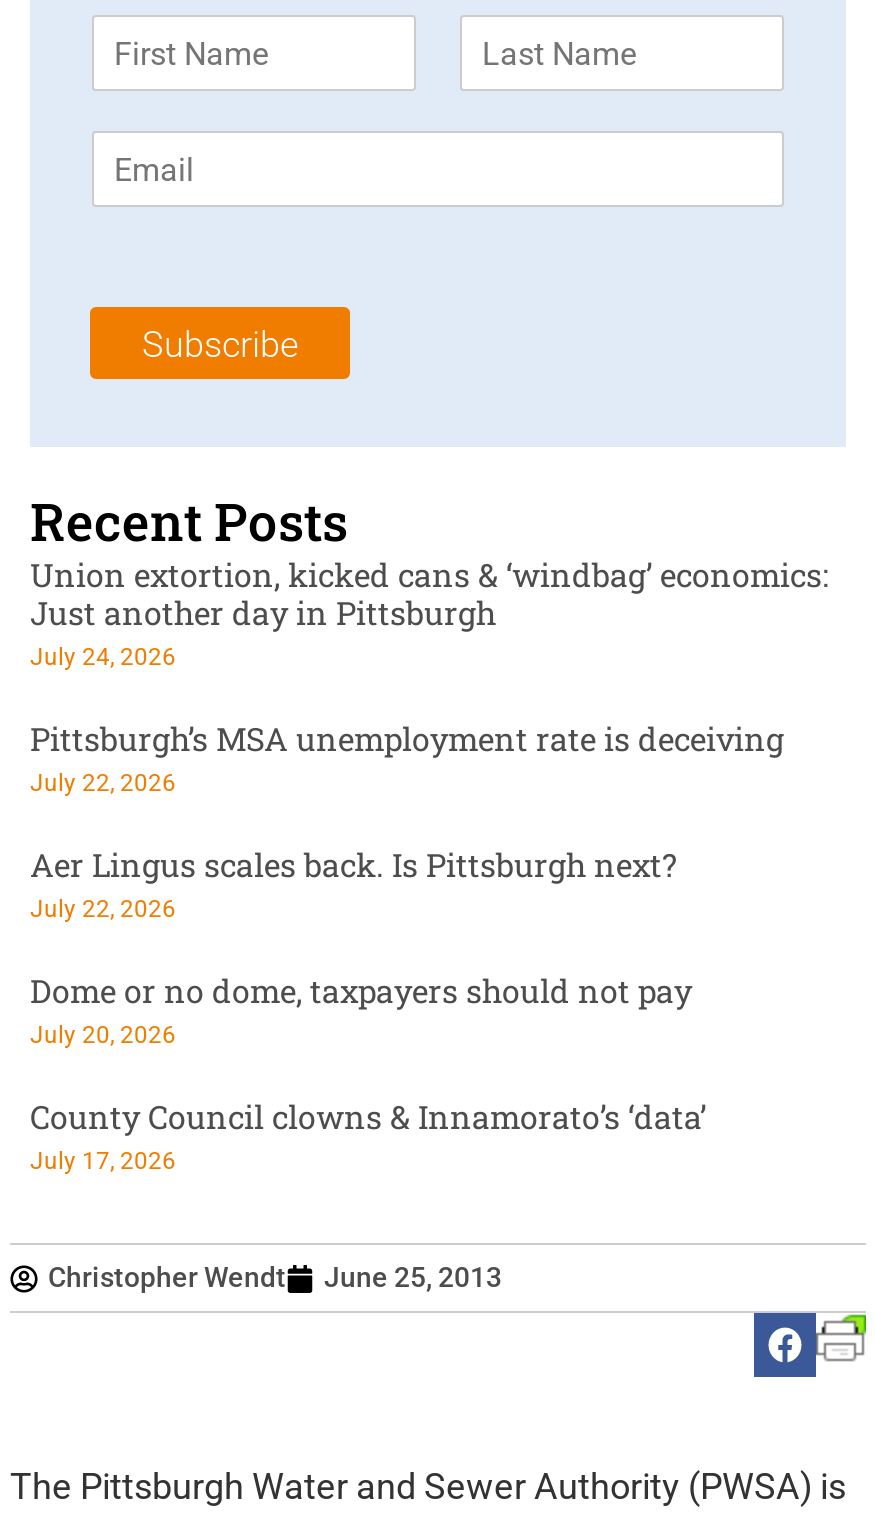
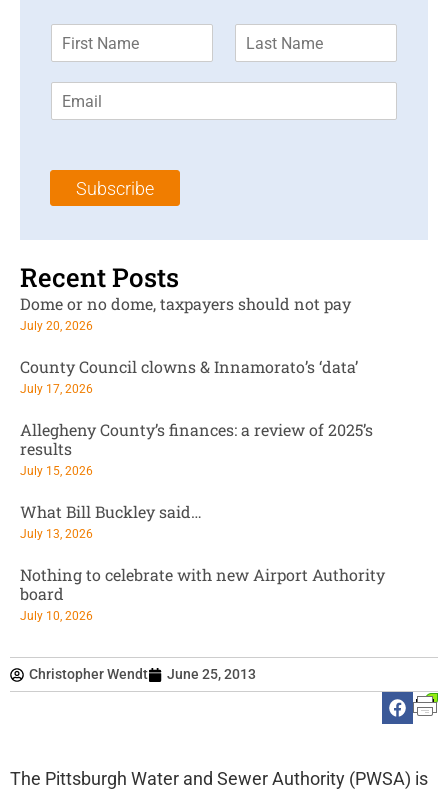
[30,553,828,923] Union extortion, kicked cans & ‘windbag’ economics: | Just another day in Pittsburgh | July 24, 2026 | Pittsburgh’s MSA unemployment rate is deceiving | July 22, 2026 | Aer Lingus scales back. Is Pittsburgh next? | July 22, 2026 -> none
moved [30,969,706,1175] -> [20,293,358,396]: Dome or no dome, taxpayers should not pay | July 20, 2026 | County Council clowns & Innamorato’s ‘data’ | July 17, 2026
none -> [20,419,385,623] Allegheny County’s finances: a review of 2025’s | results | July 15, 2026 | What Bill Buckley said… | July 13, 2026 | Nothing to celebrate with new Airport Authority | board | July 10, 2026

